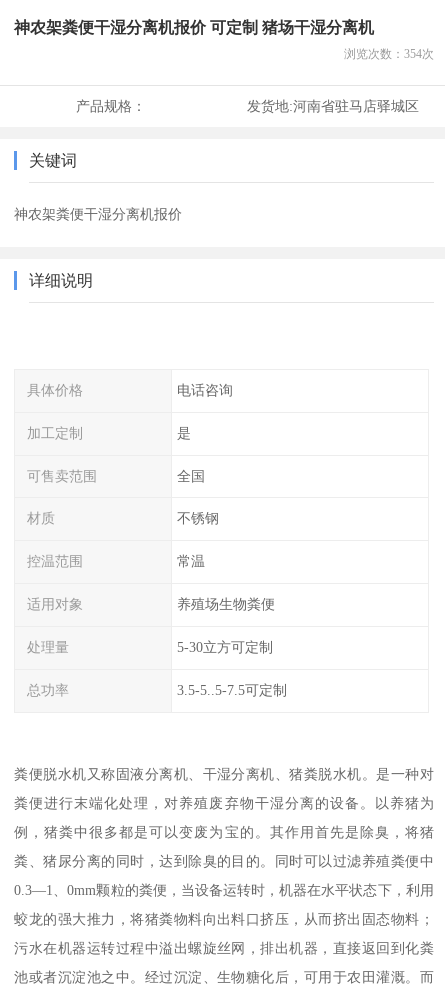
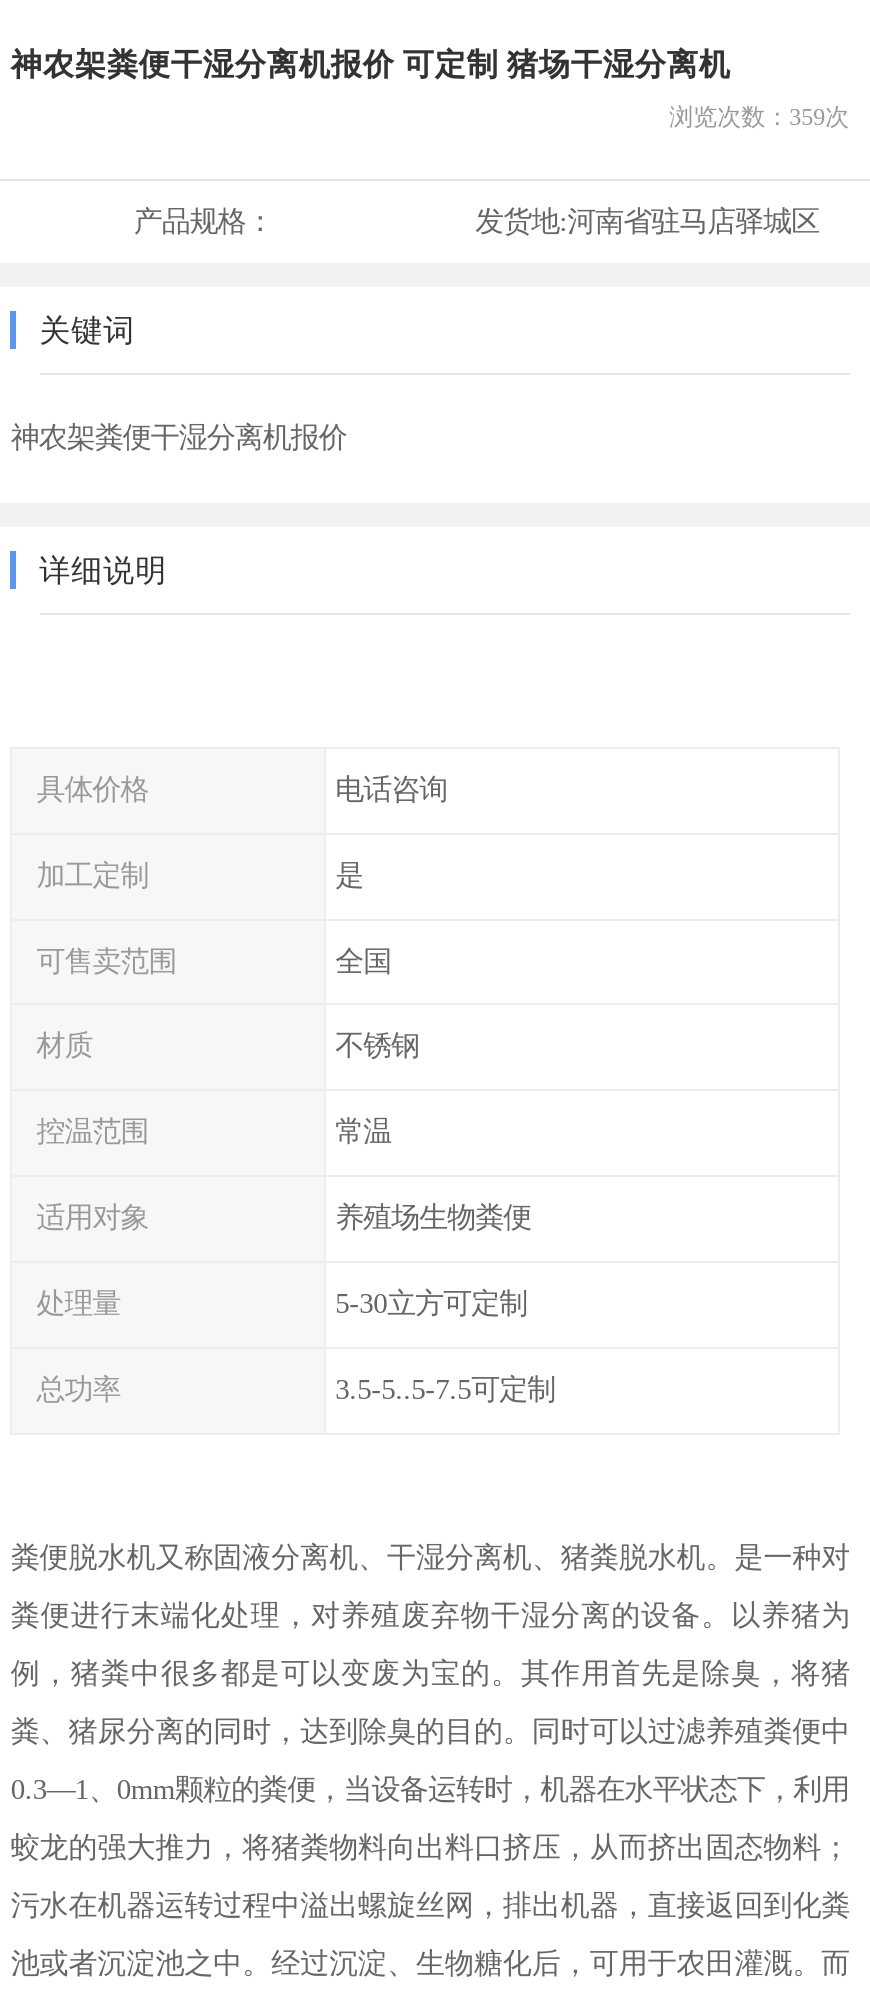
[344,47,434,61] 浏览次数：354次 -> [669,103,849,131] 浏览次数：359次

